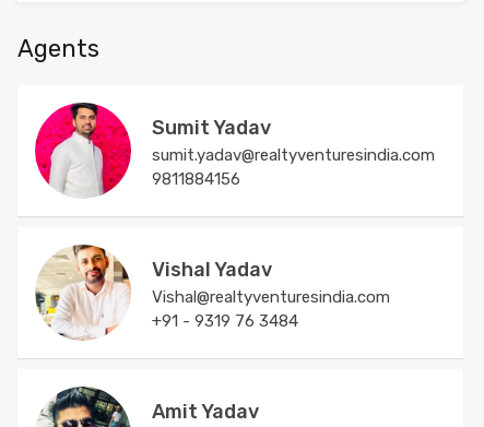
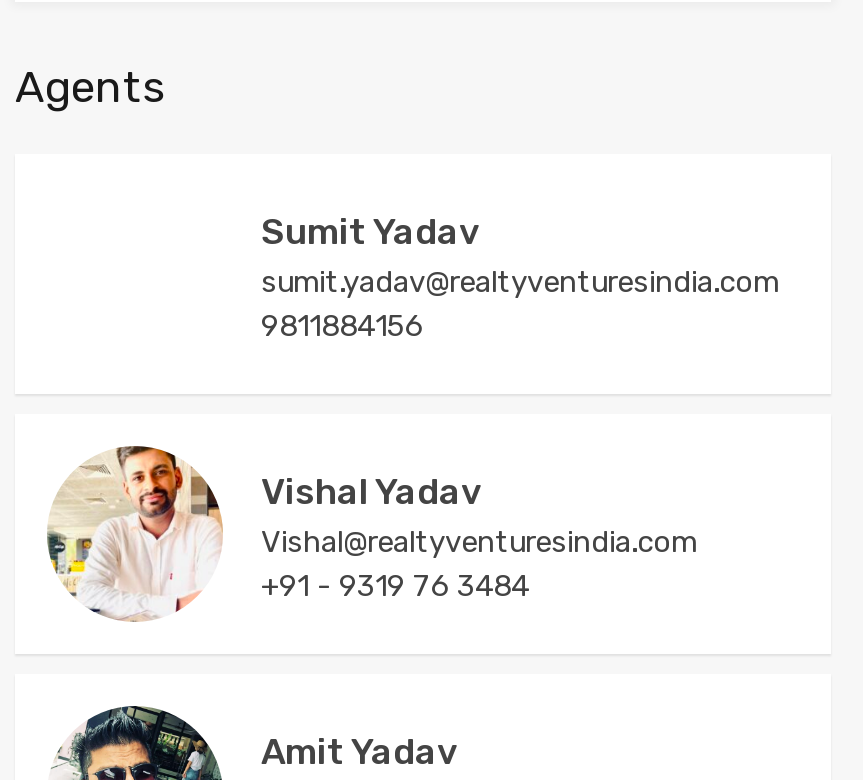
[34,102,132,198] [image] -> none

